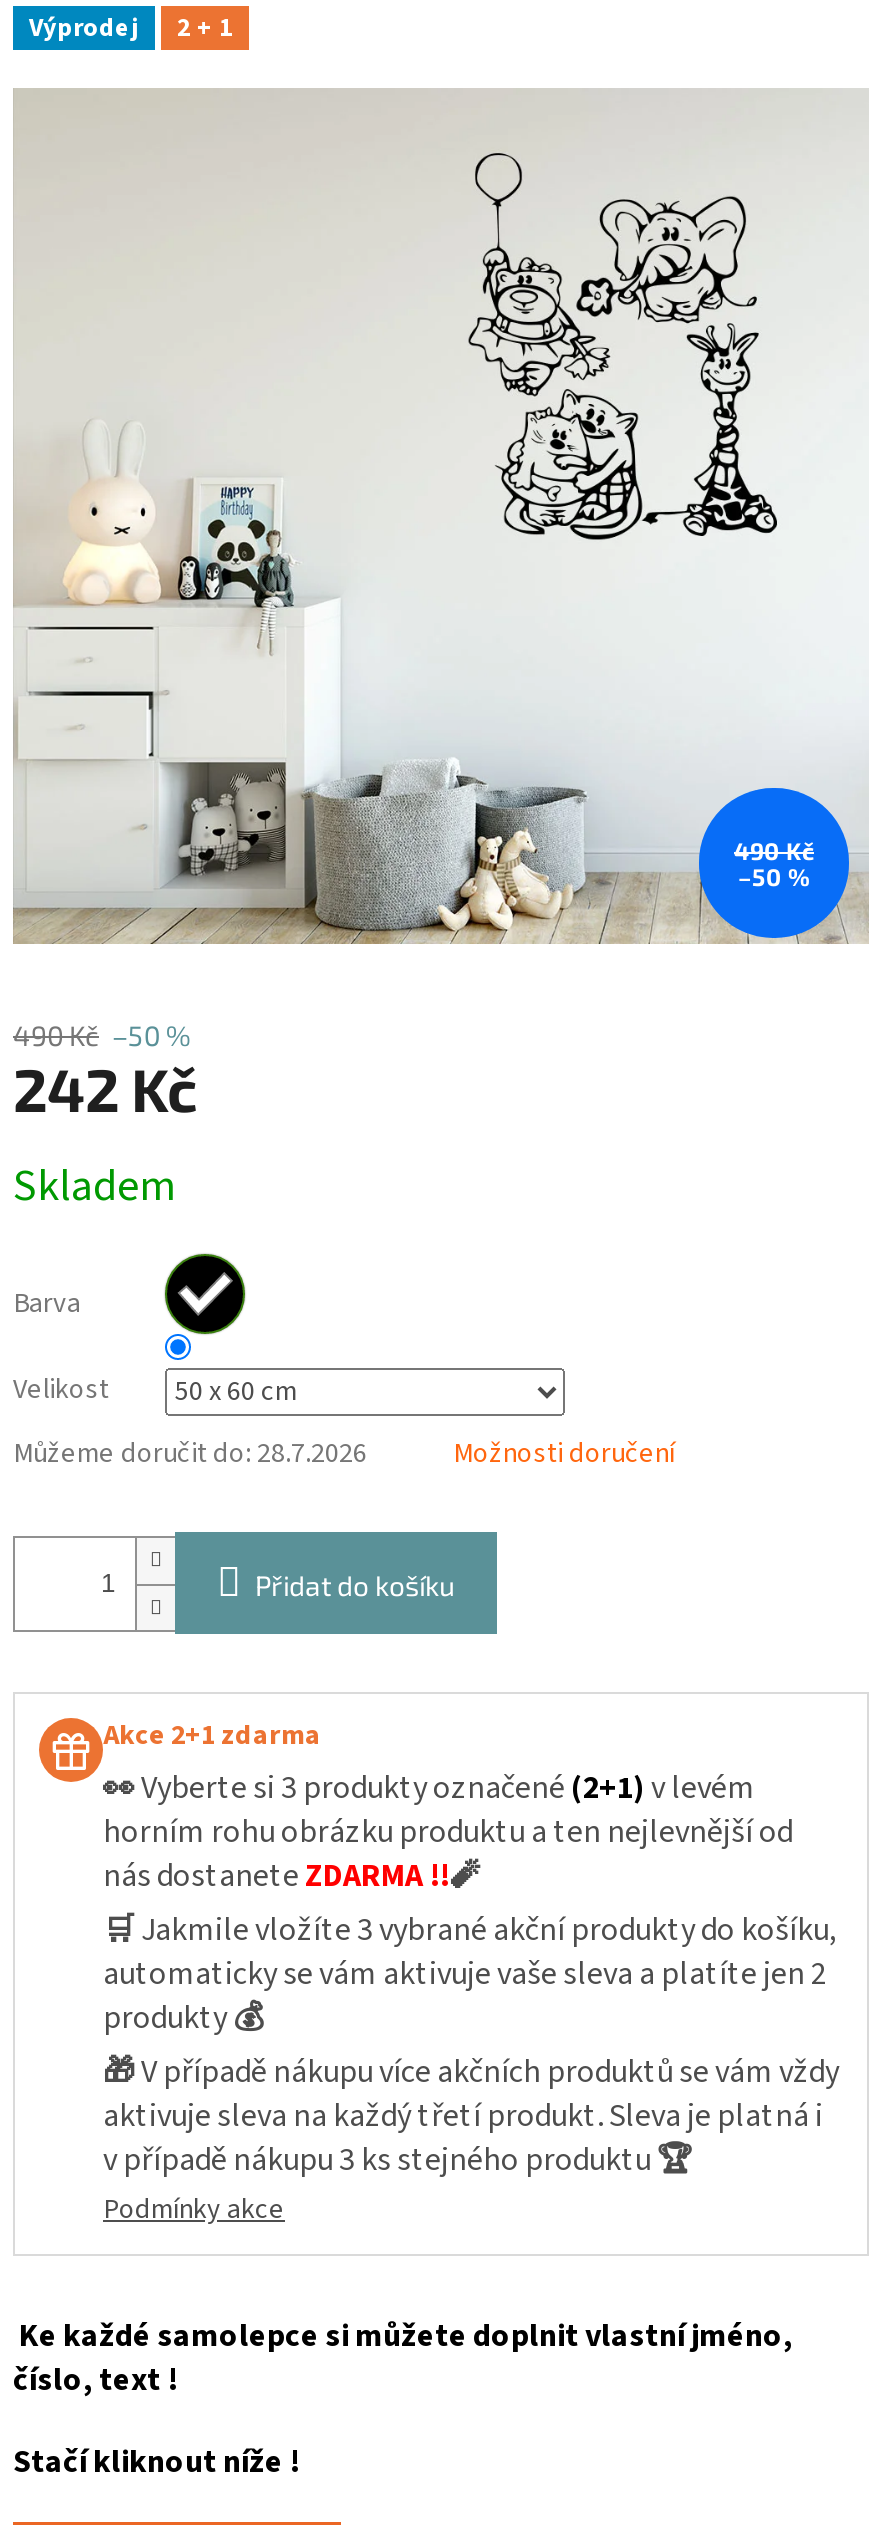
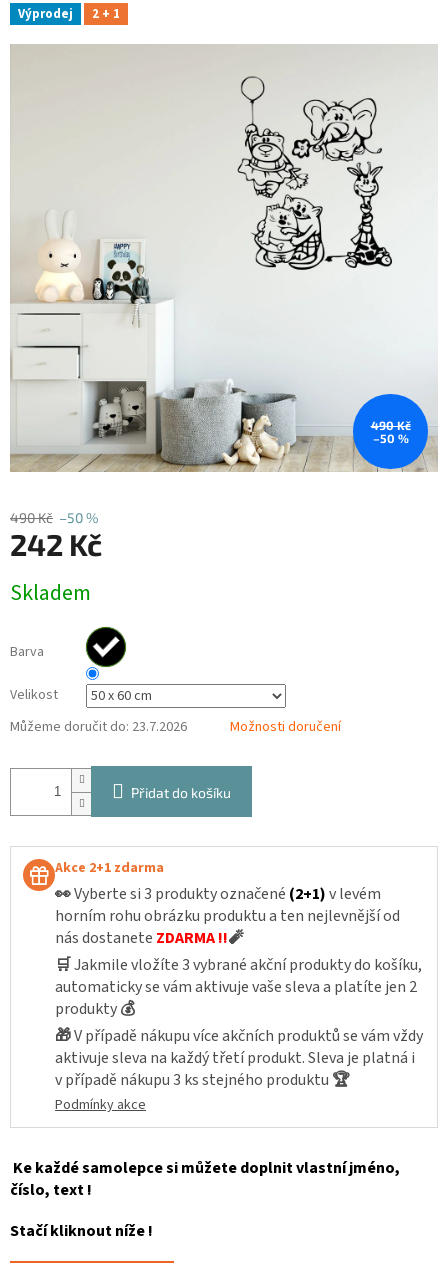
[13,1435,367,1475] Můžeme doručit do: 28.7.2026 -> [10,717,187,737] Můžeme doručit do: 23.7.2026

